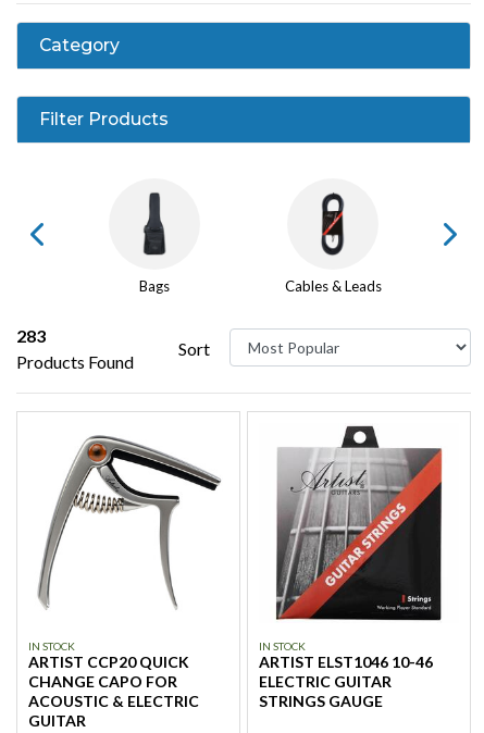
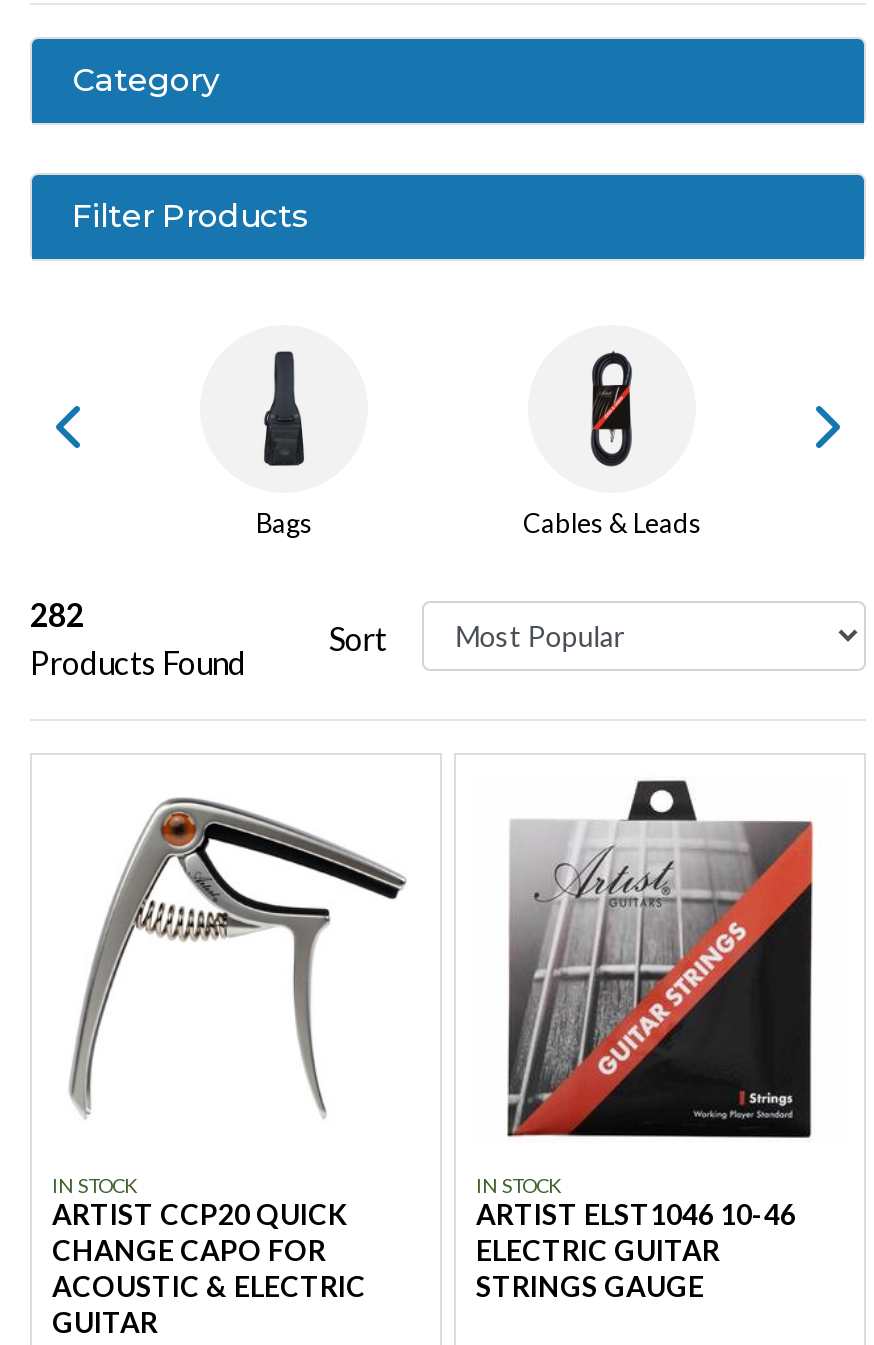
[16,325,46,346] 283 -> [30,595,84,633] 282

